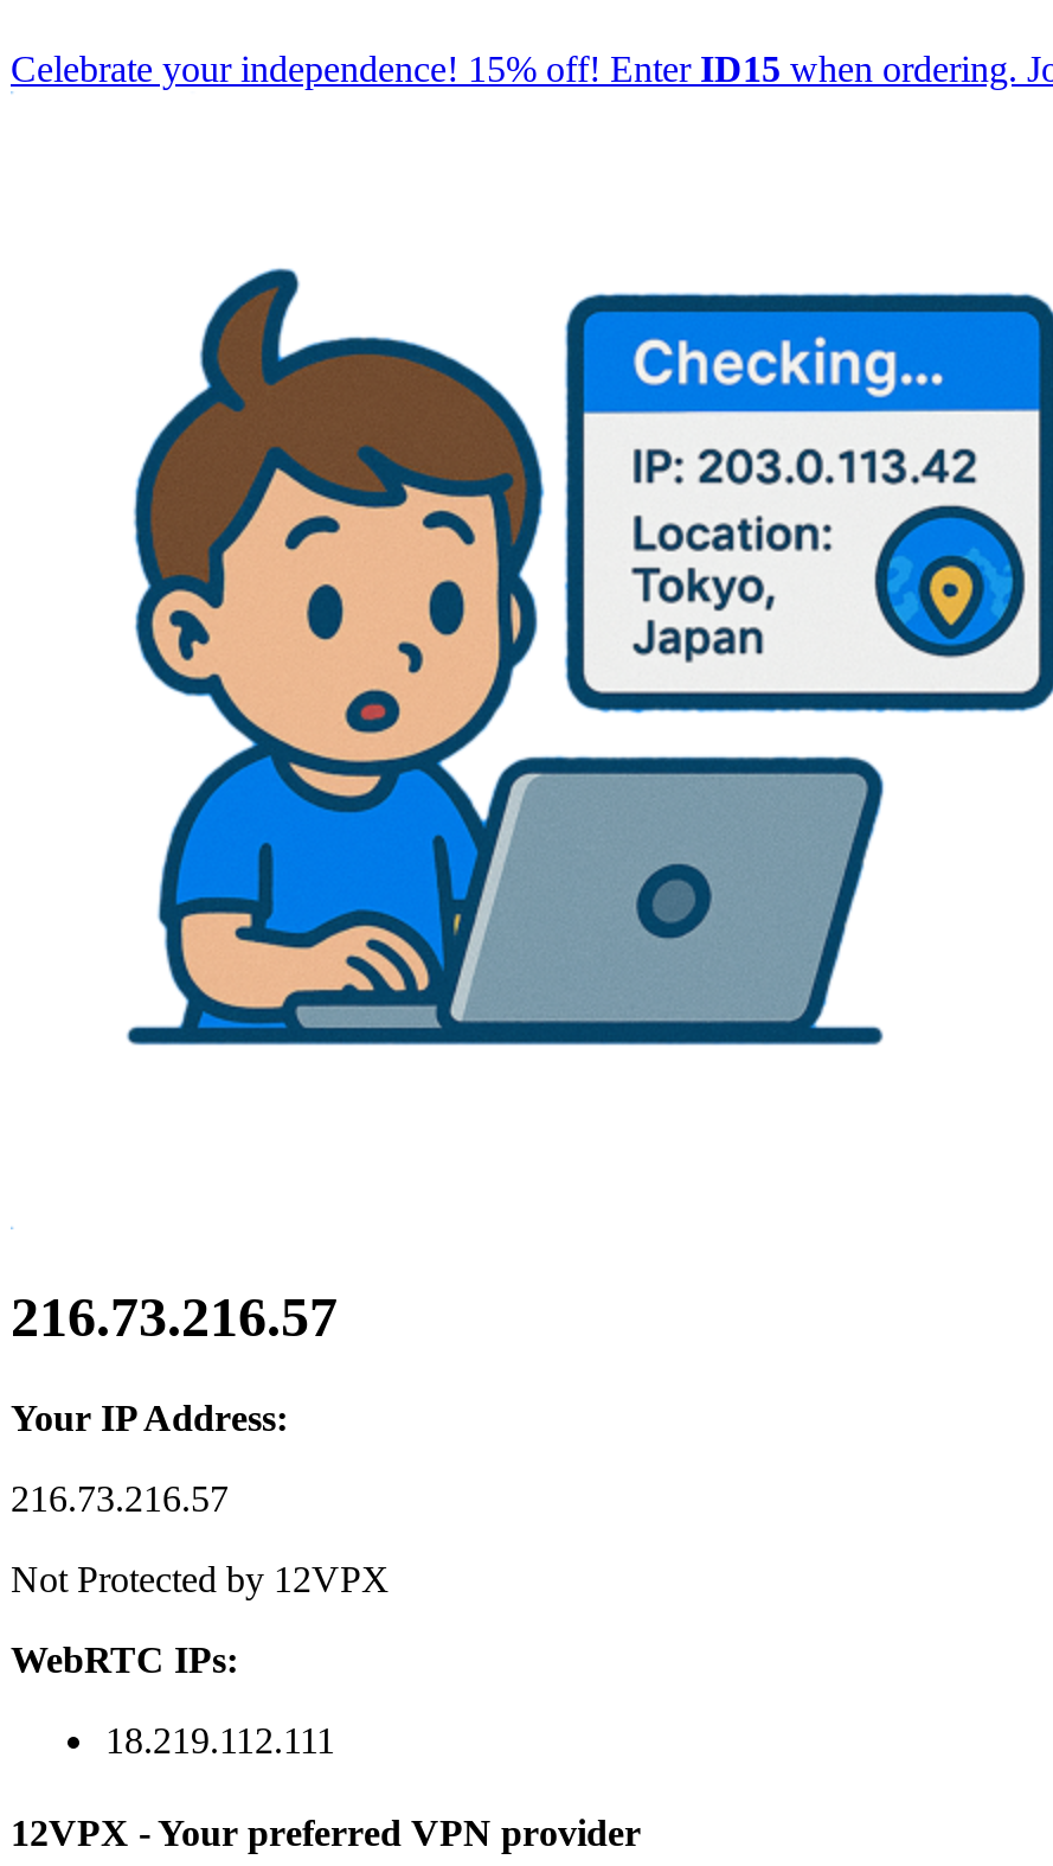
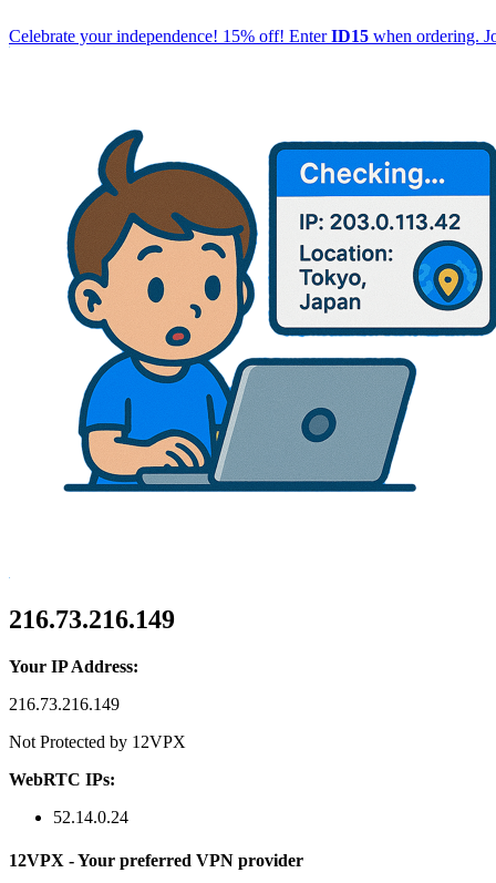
[11,1286,338,1348] 216.73.216.57 -> [9,605,175,634] 216.73.216.149
[11,1478,229,1518] 216.73.216.57 -> [9,694,120,713] 216.73.216.149
[105,1720,335,1760] 18.219.112.111 -> [53,807,128,826] 52.14.0.24

